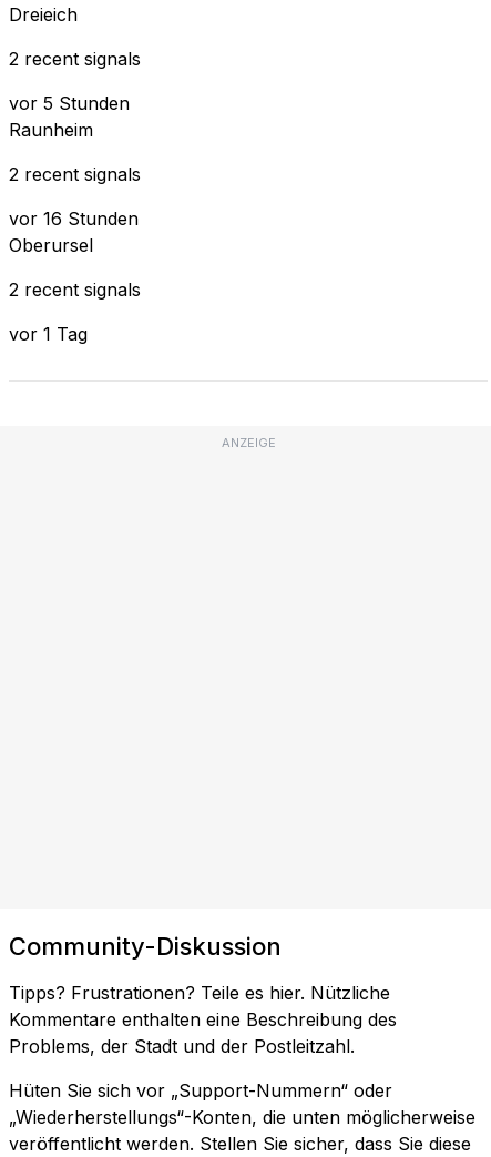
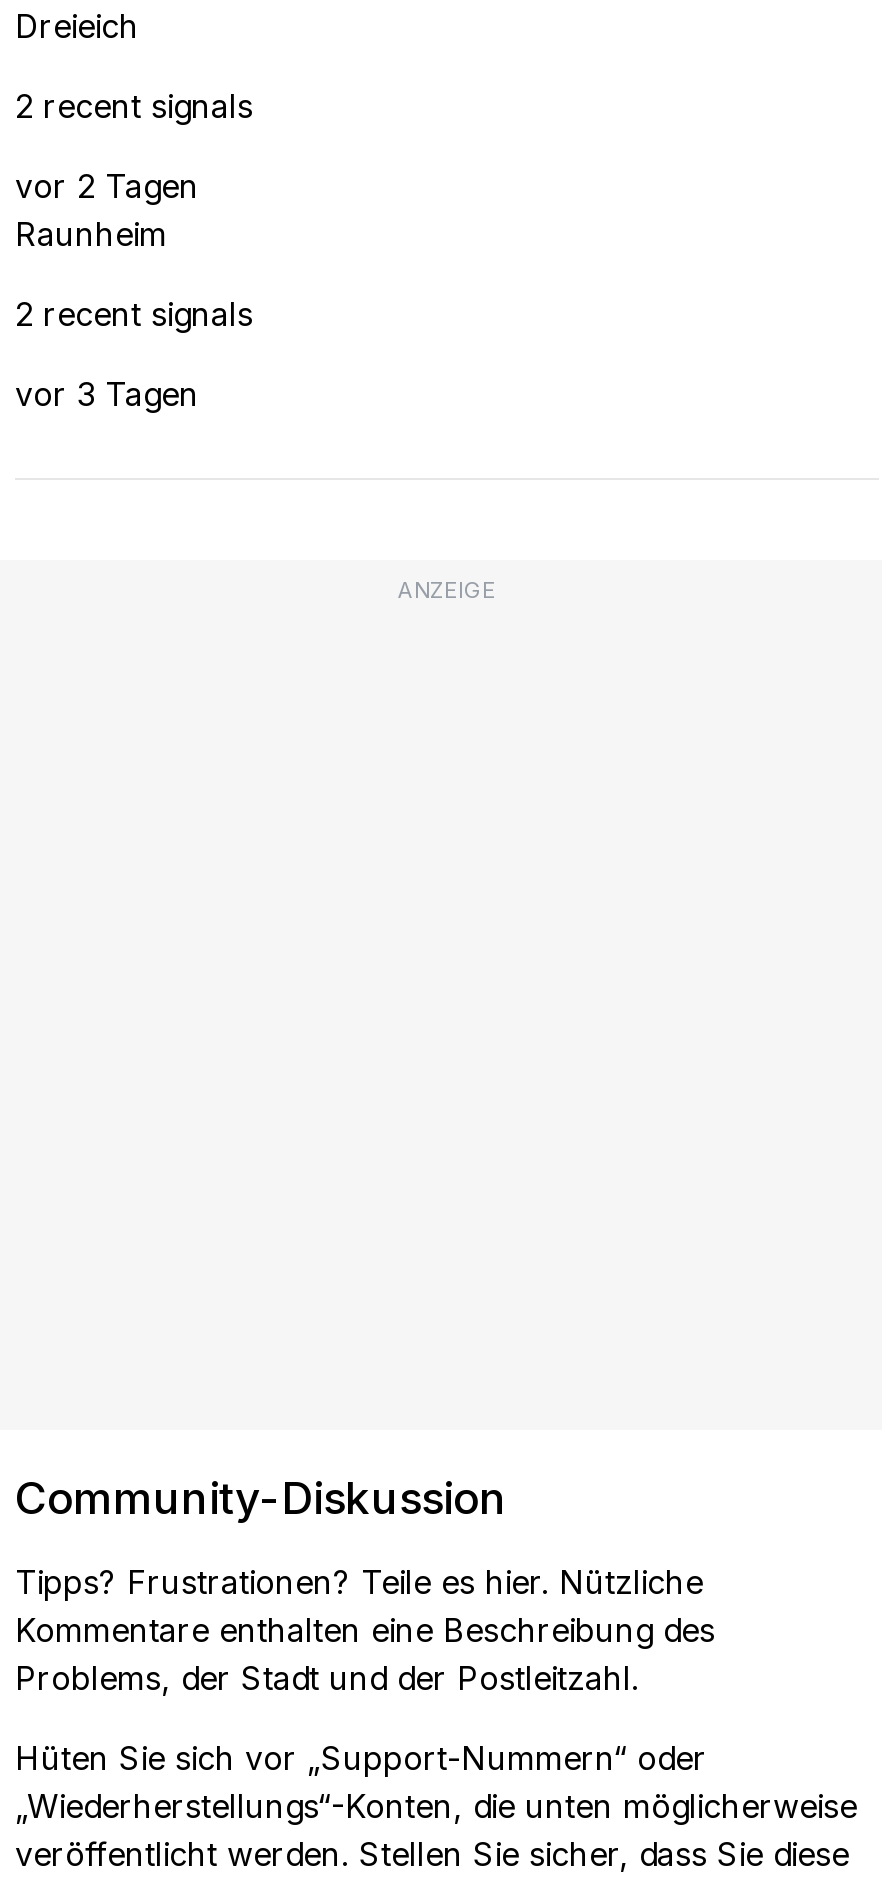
[9,92,130,114] vor 5 Stunden -> [15,166,199,206] vor 2 Tagen
[9,207,141,345] vor 16 Stunden | Oberursel | 2 recent signals | vor 1 Tag -> [15,374,199,414] vor 3 Tagen

